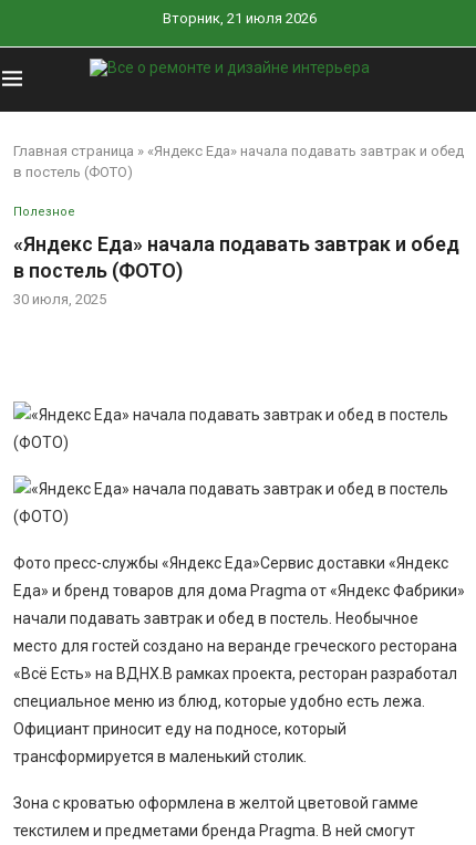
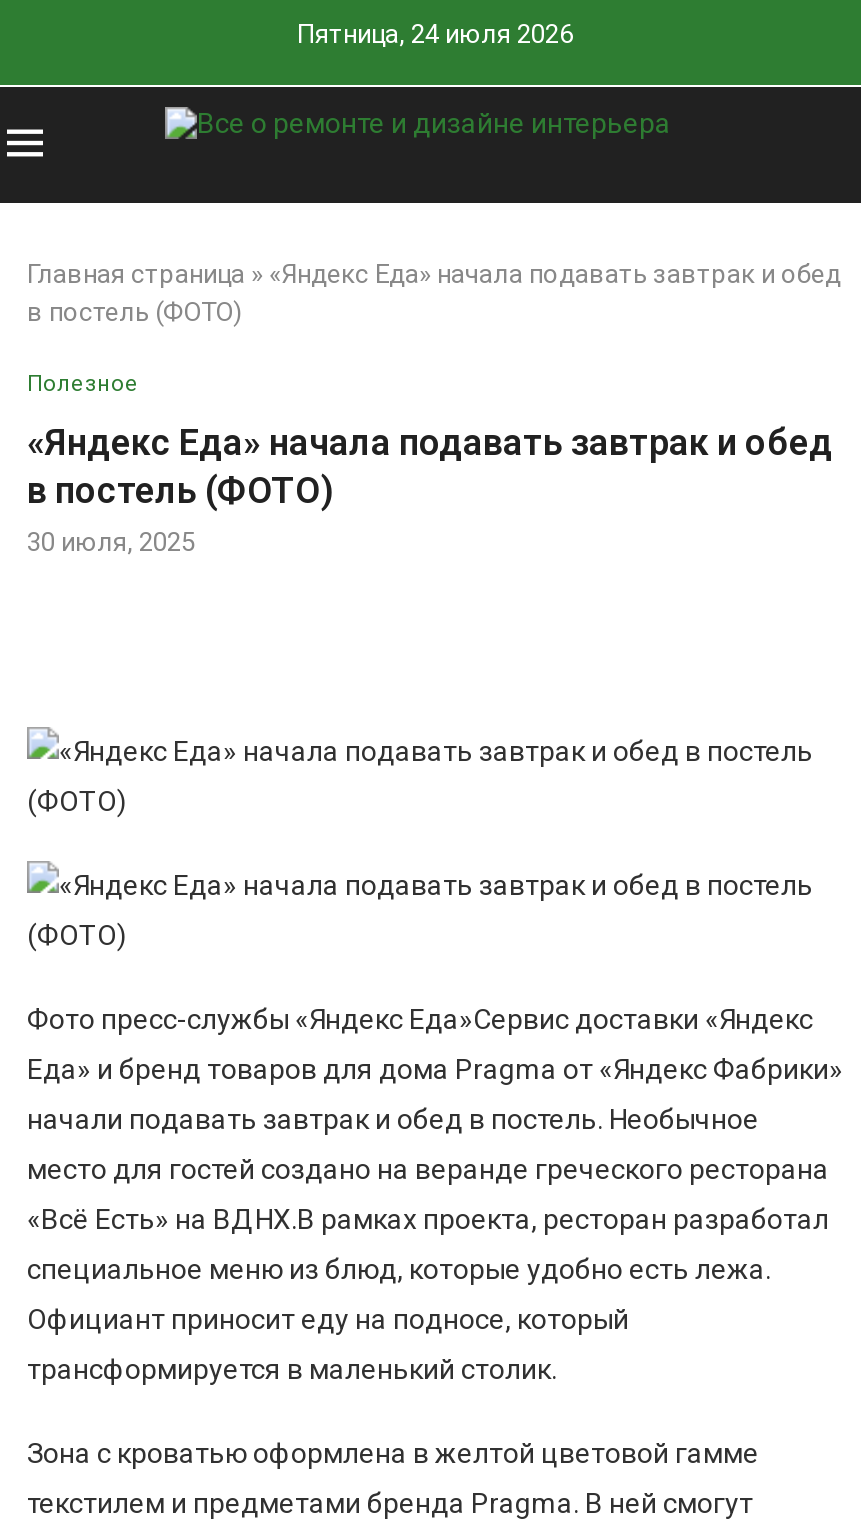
[162,10,316,27] Вторник, 21 июля 2026 -> [297,19,573,49] Пятница, 24 июля 2026

